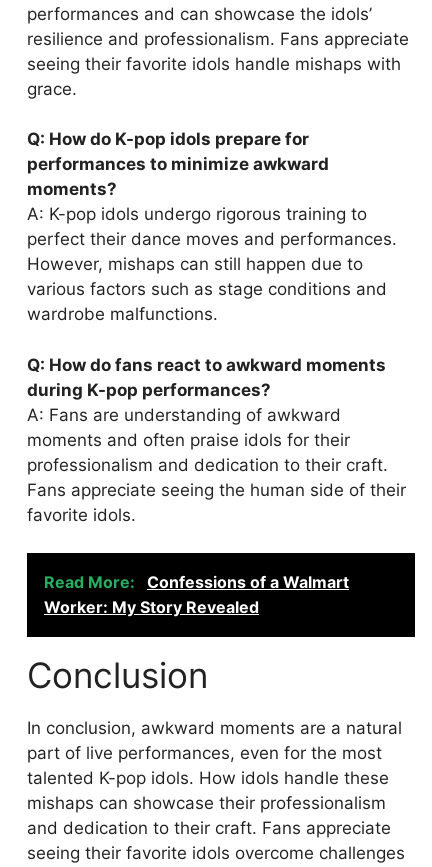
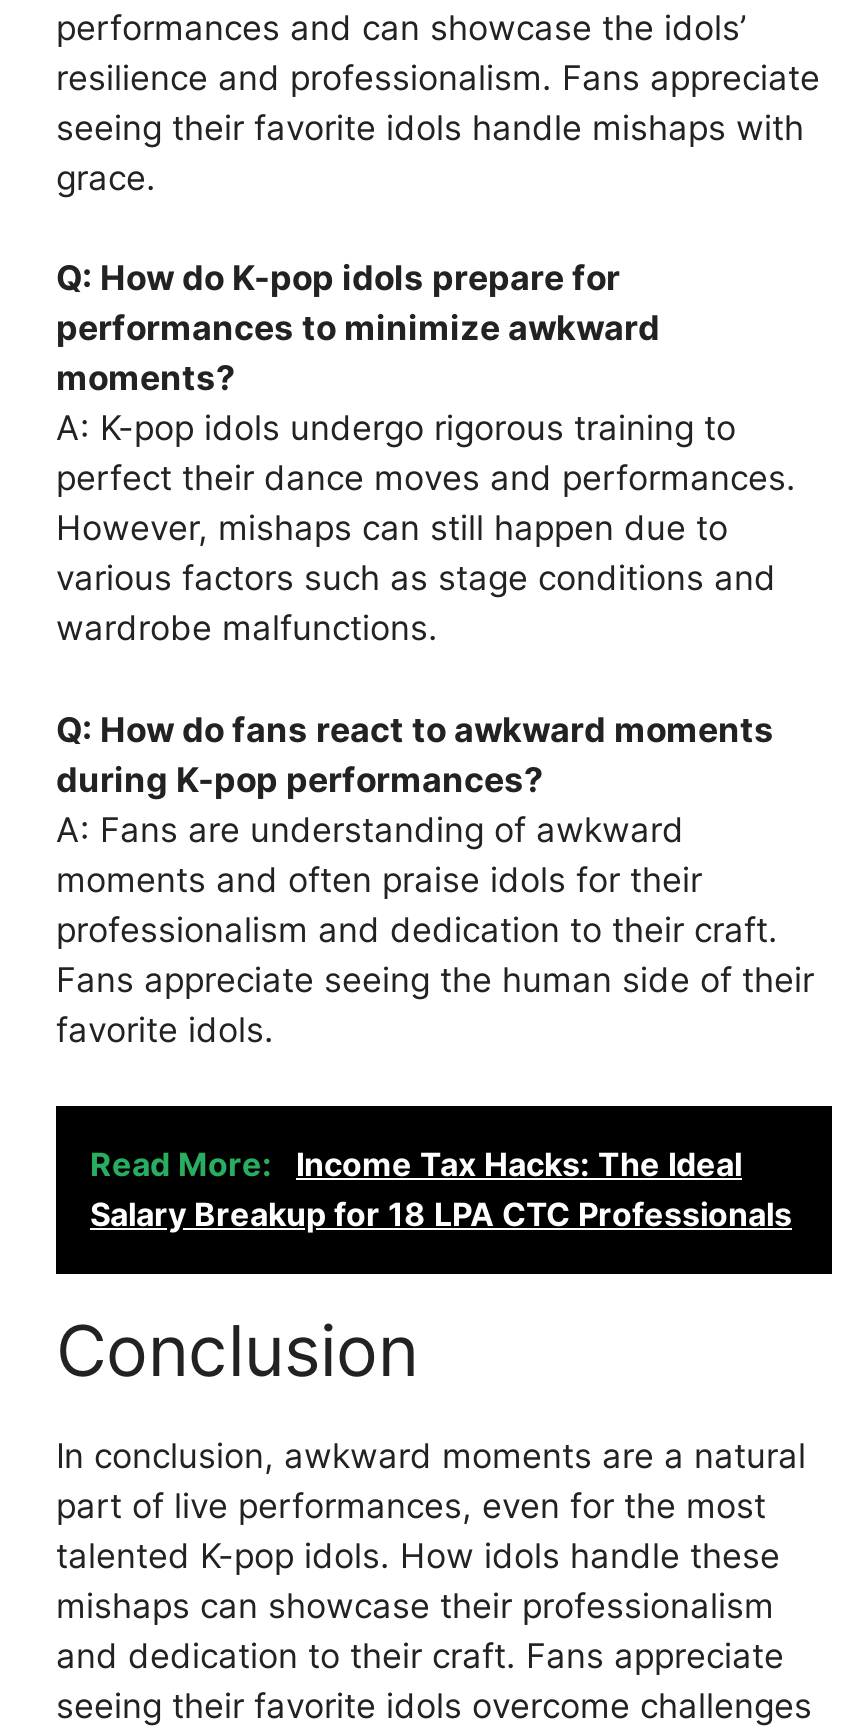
[44,572,349,617] Read More: Confessions of a Walmart | Worker: My Story Revealed -> [90,1144,792,1234] Read More: Income Tax Hacks: The Ideal | Salary Breakup for 18 LPA CTC Professionals

